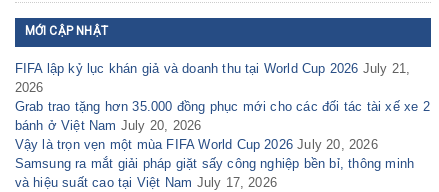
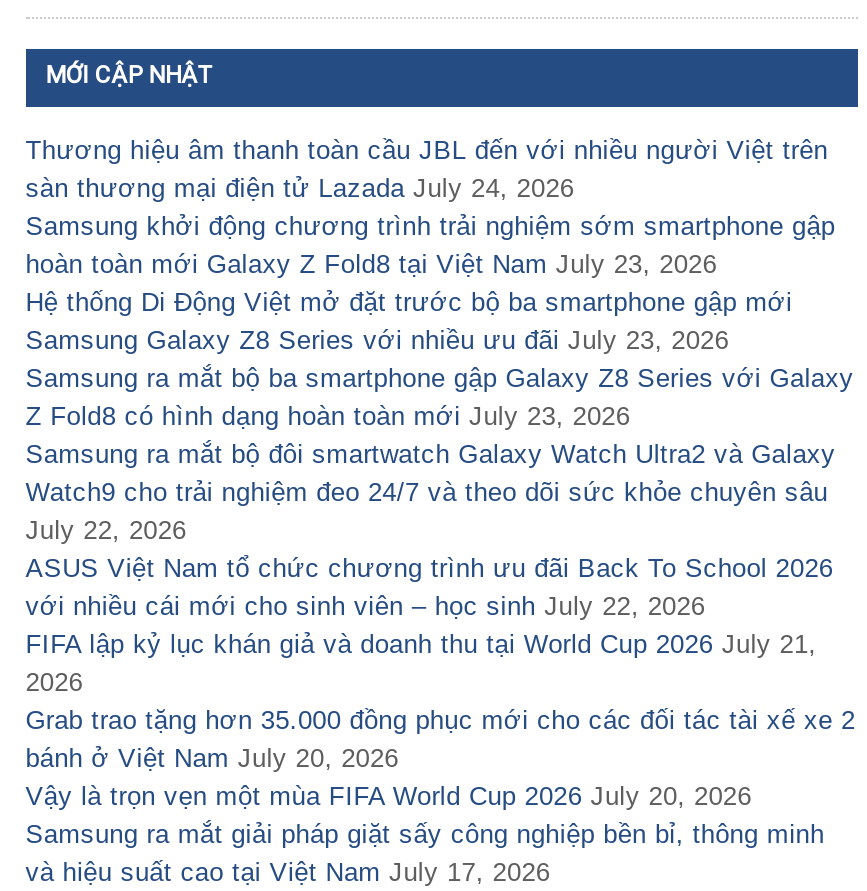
none -> [25,134,854,620] Thương hiệu âm thanh toàn cầu JBL đến với nhiều người Việt trên | sàn thương mại điện tử Lazada July 24, 2026 | Samsung khởi động chương trình trải nghiệm sớm smartphone gập | hoàn toàn mới Galaxy Z Fold8 tại Việt Nam July 23, 2026 | Hệ thống Di Động Việt mở đặt trước bộ ba smartphone gập mới | Samsung Galaxy Z8 Series với nhiều ưu đãi July 23, 2026 | Samsung ra mắt bộ ba smartphone gập Galaxy Z8 Series với Galaxy | Z Fold8 có hình dạng hoàn toàn mới July 23, 2026 | Samsung ra mắt bộ đôi smartwatch Galaxy Watch Ultra2 và Galaxy | Watch9 cho trải nghiệm đeo 24/7 và theo dõi sức khỏe chuyên sâu | July 22, 2026 | ASUS Việt Nam tổ chức chương trình ưu đãi Back To School 2026 | với nhiều cái mới cho sinh viên – học sinh July 22, 2026

